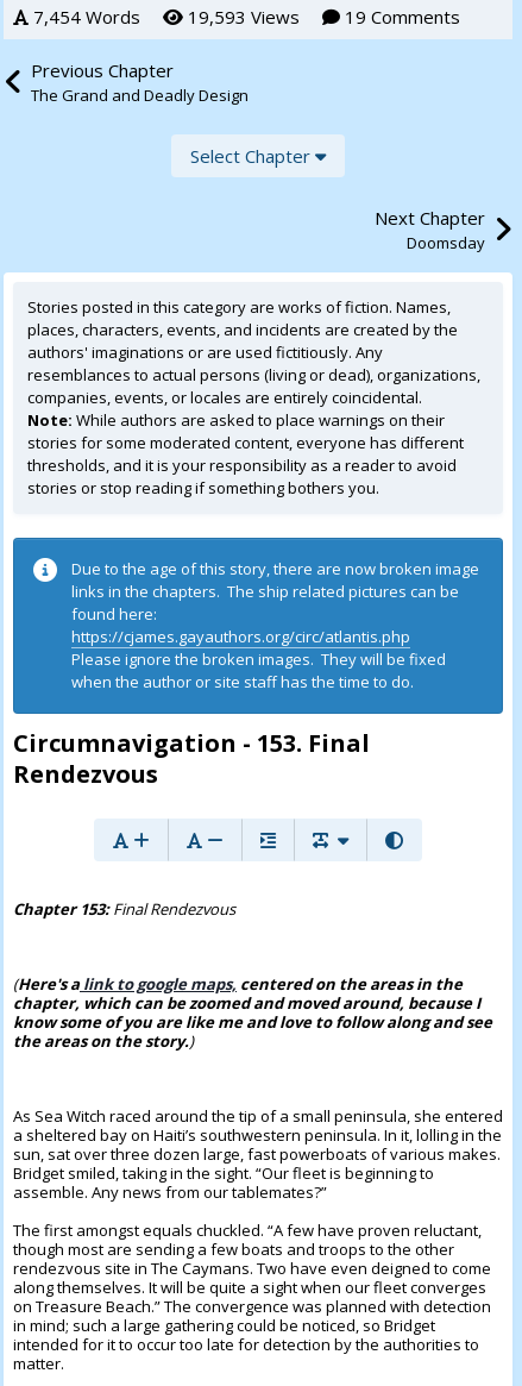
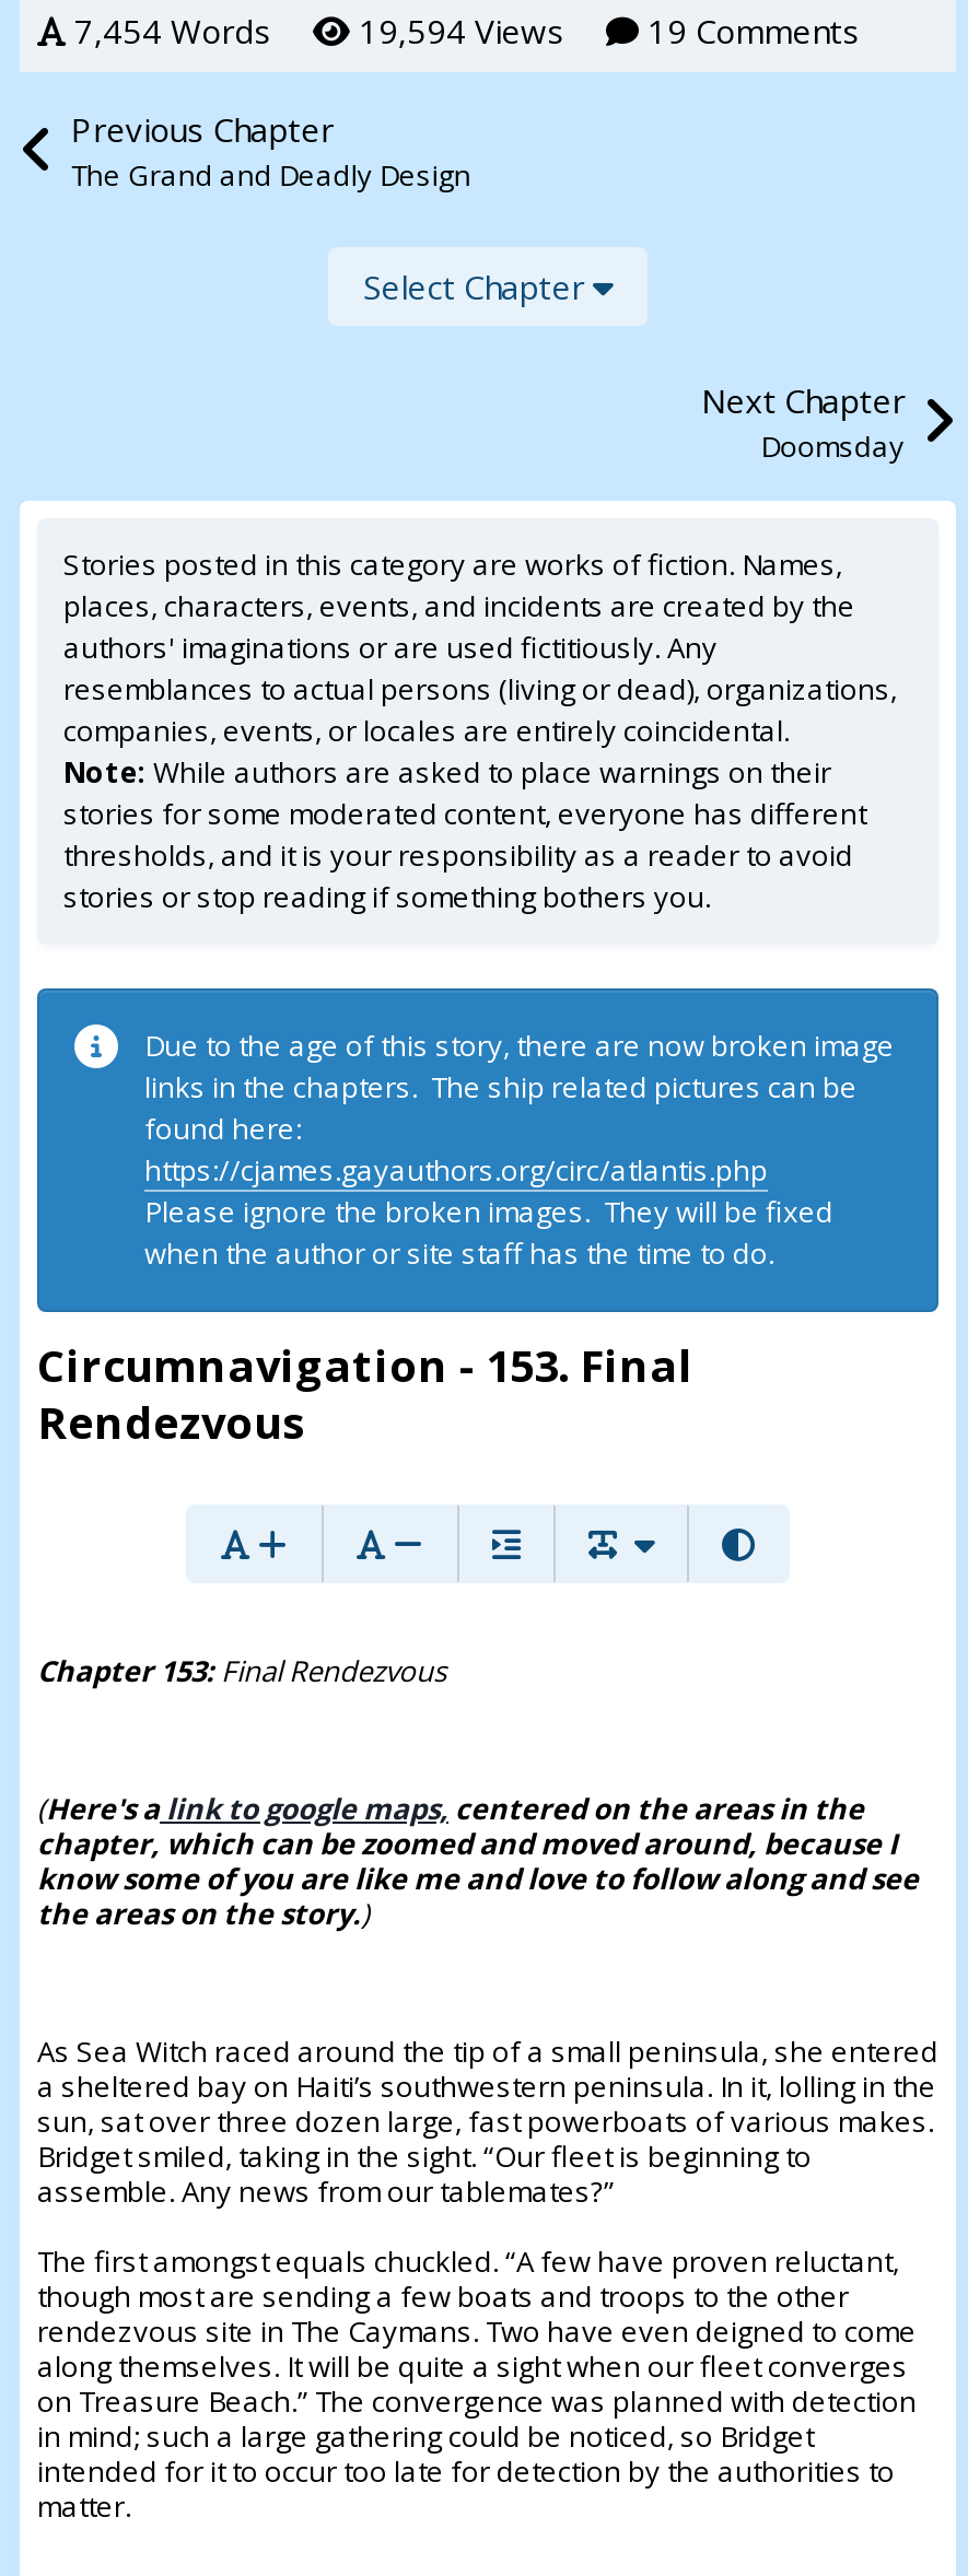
[29,5,460,29] 7,454 Words 19,593 Views 19 Comments -> [66,9,860,52] 7,454 Words 19,594 Views 19 Comments

